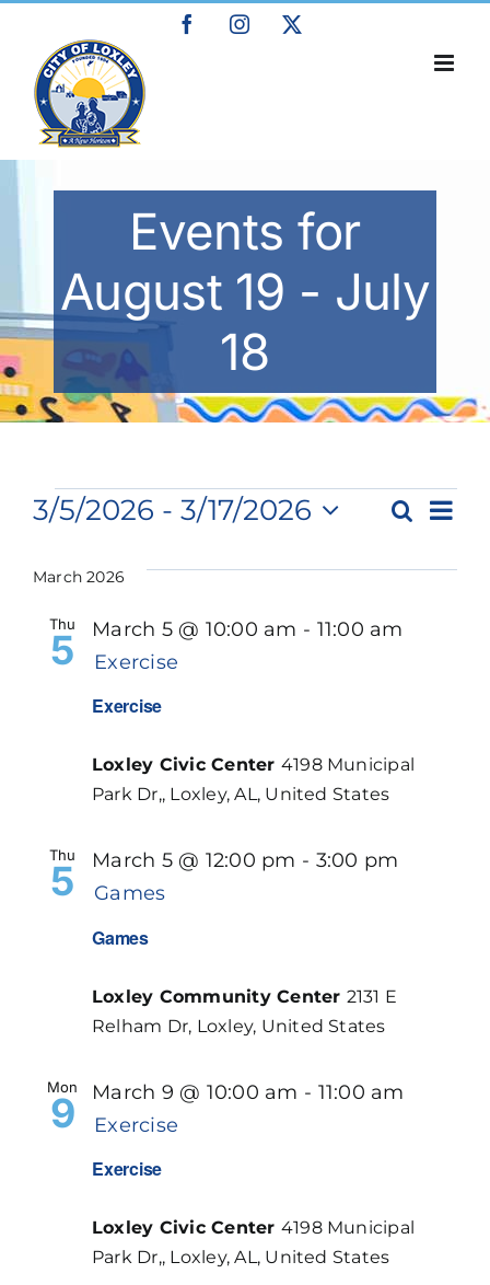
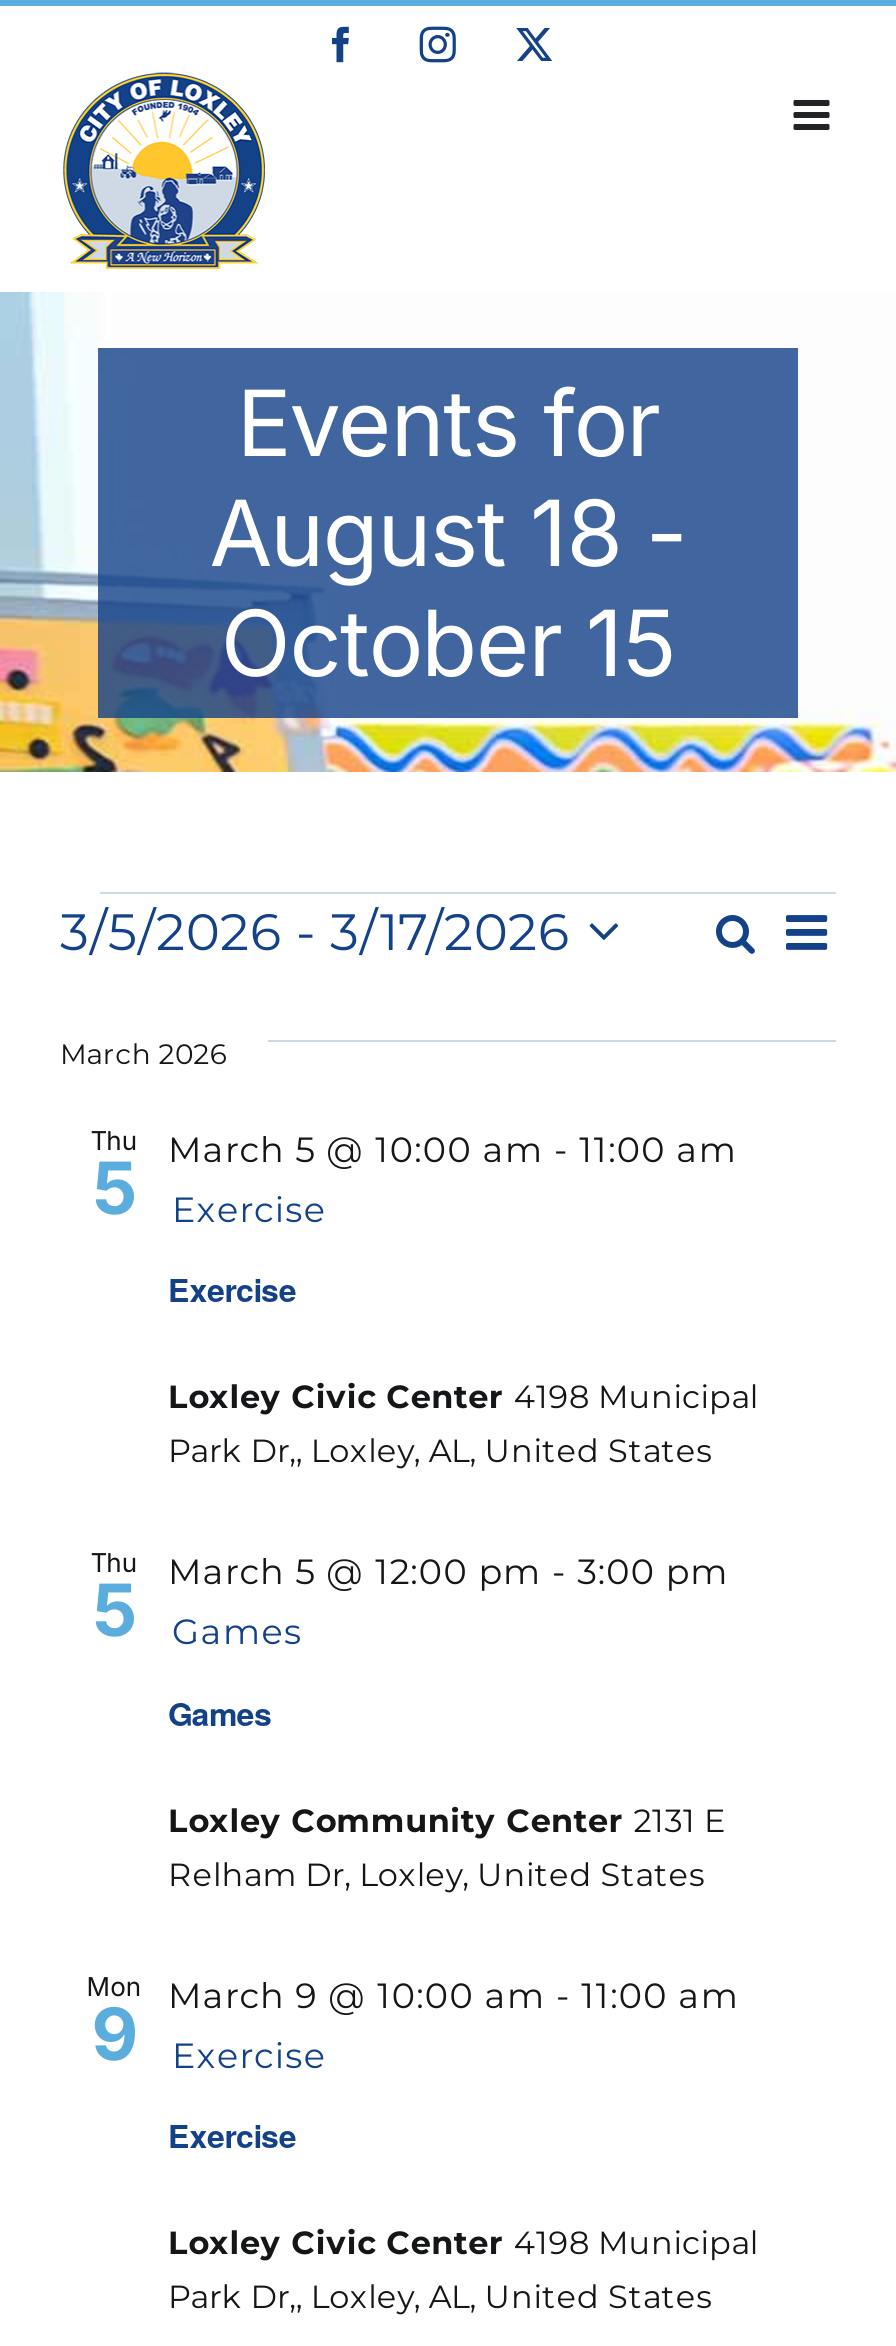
[60,261,430,381] August 19 - July | 18 -> [210,477,686,697] August 18 - | October 15

